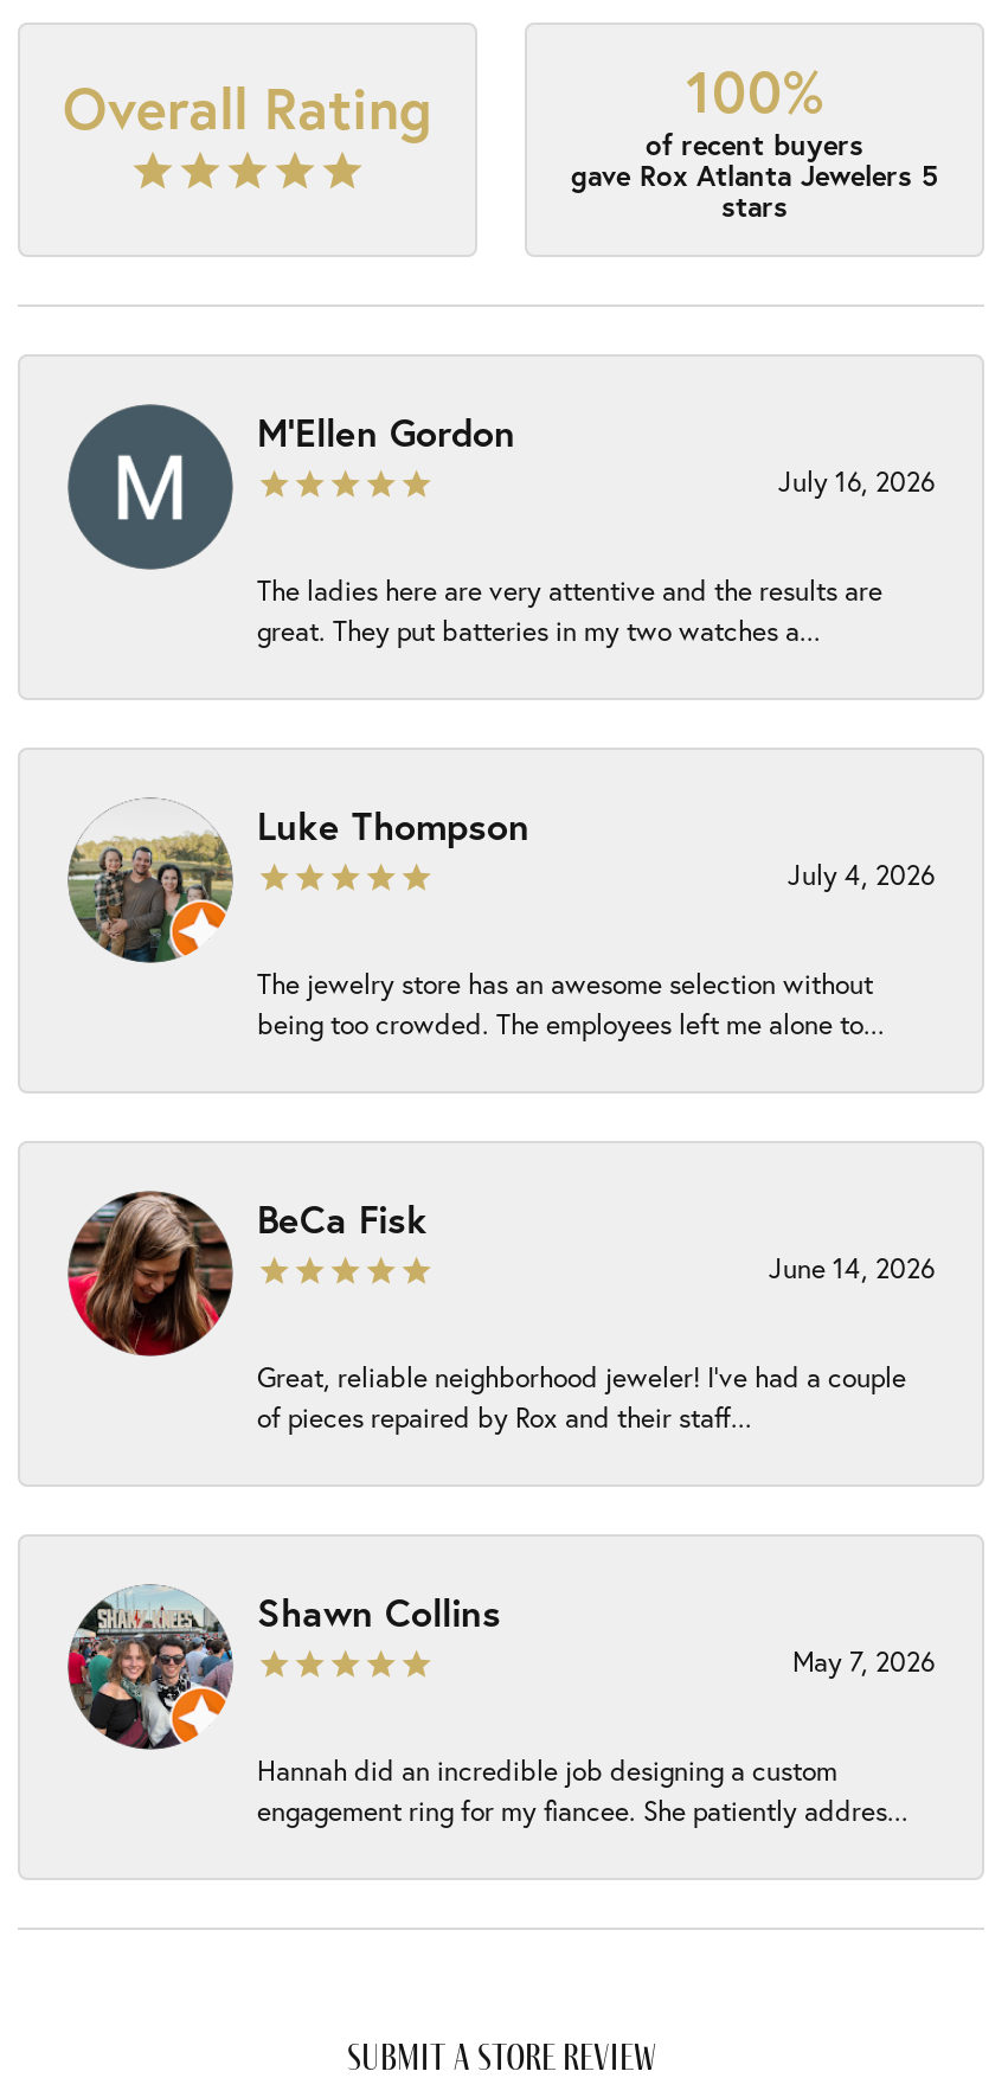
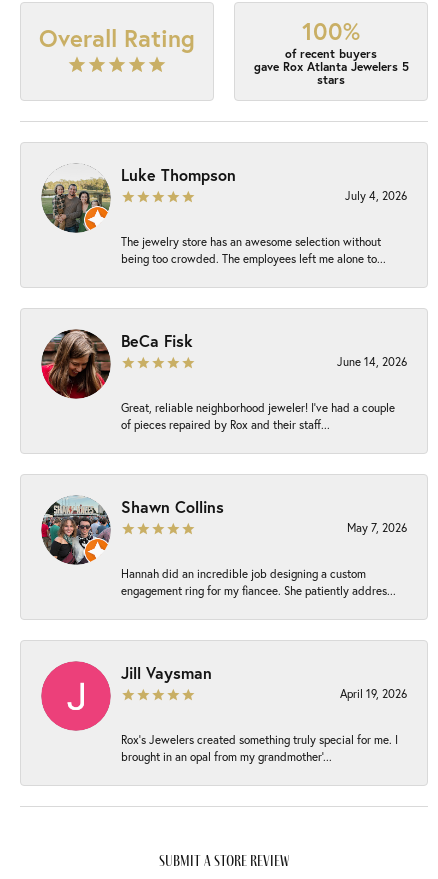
[68,404,935,648] [image] | M'Ellen Gordon | July 16, 2026 | The ladies here are very attentive and the results are | great. They put batteries in my two watches a... -> none
moved [65,800,935,1828] -> [40,164,407,598]: [image] | Luke Thompson | July 4, 2026 | ... | Hannah did an incredible job designing a custom | engagement ring for my fiancee. She patiently addres...
none -> [41,661,407,764] [image] | Jill Vaysman | April 19, 2026 | Rox’s Jewelers created something truly special for me. I | brought in an opal from my grandmother’...

